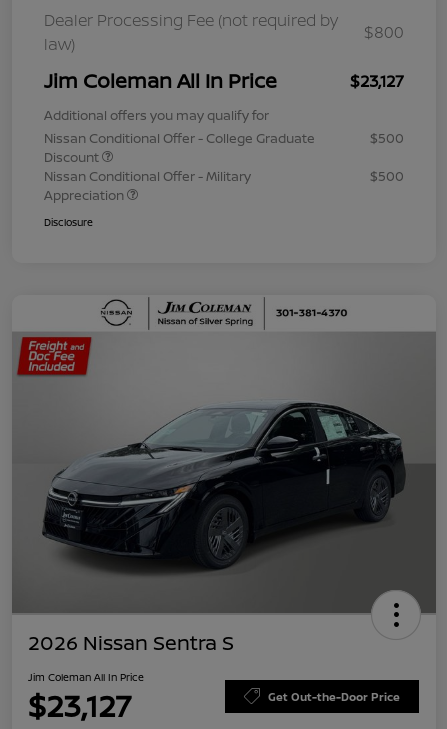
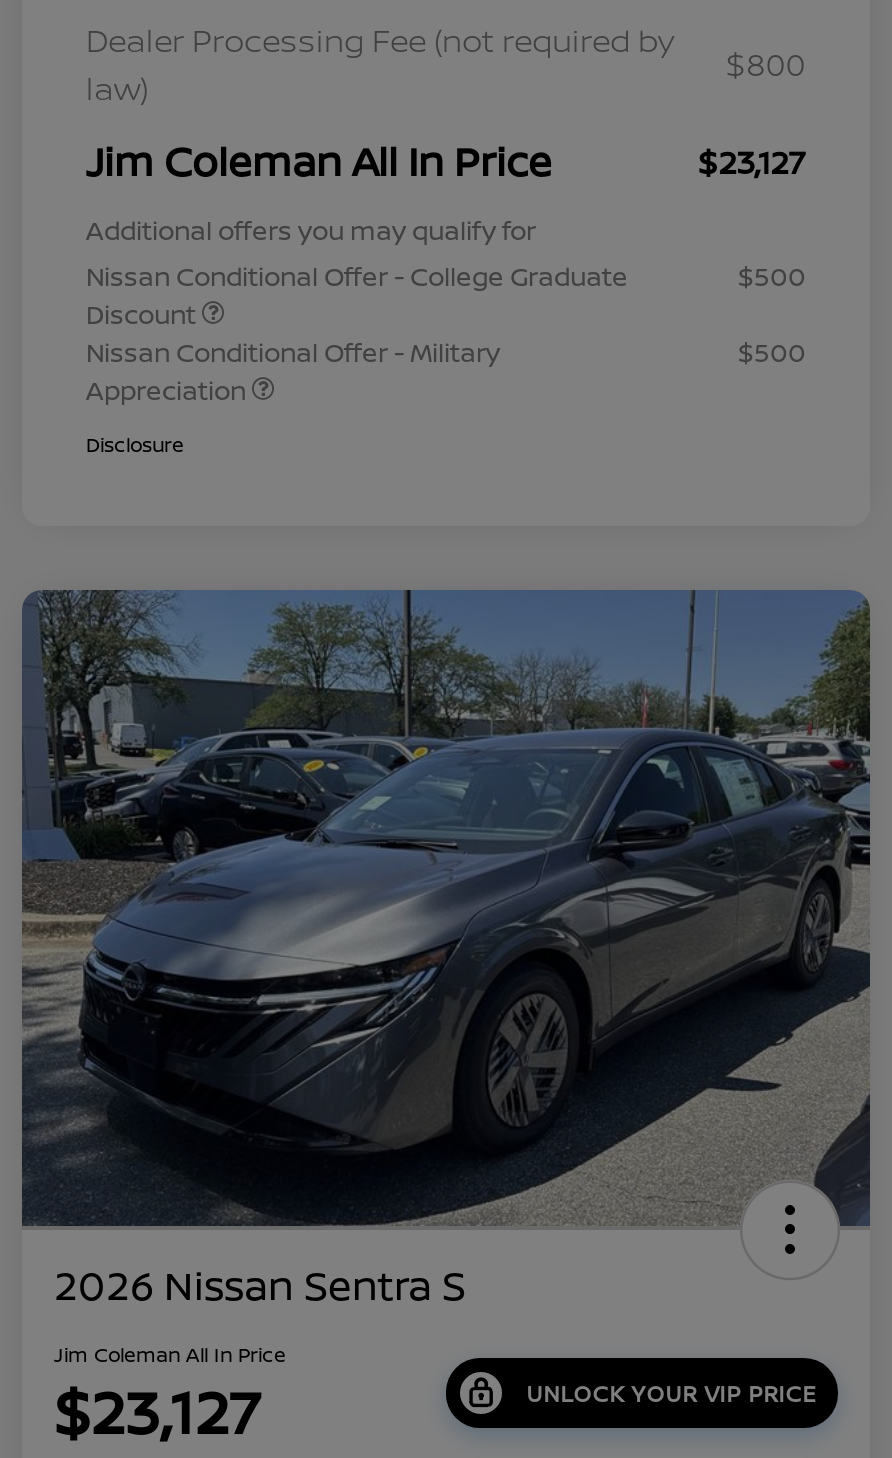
[12,295,436,613] [image] -> [20,588,872,1226] [image]
[268,689,400,704] Get Out-the-Door Price -> [526,1377,818,1407] UNLOCK YOUR VIP PRICE

